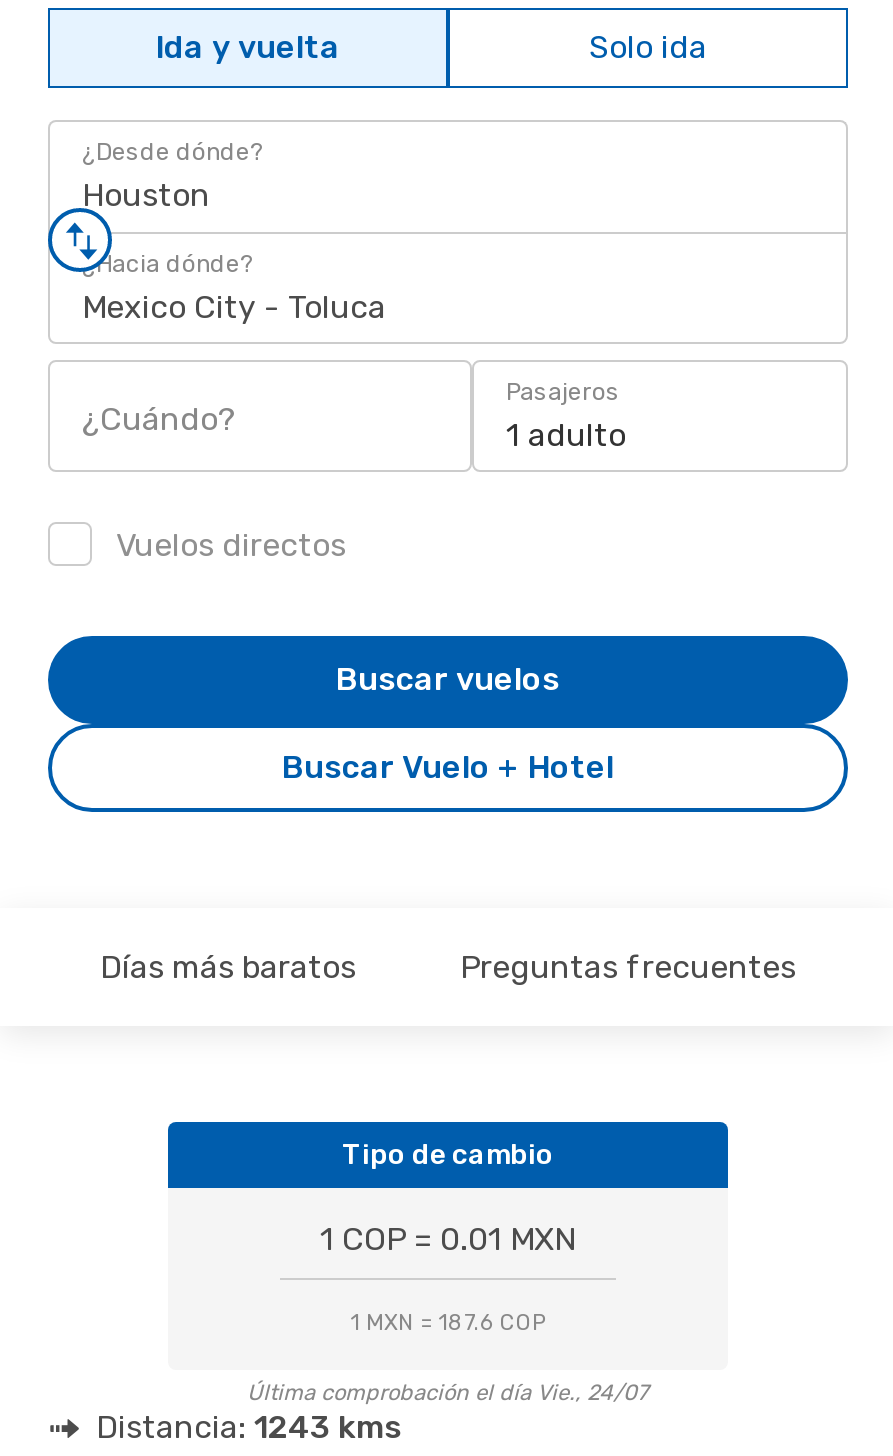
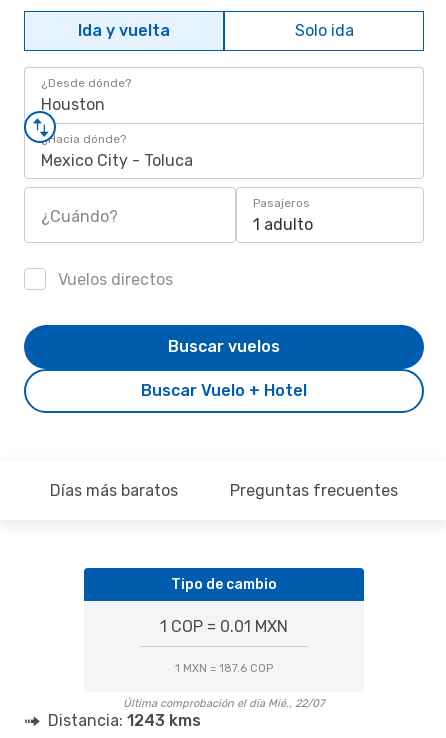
[247,1380,649,1406] Última comprobación el día Vie., 24/07 -> [123,697,325,710] Última comprobación el día Mié., 22/07

